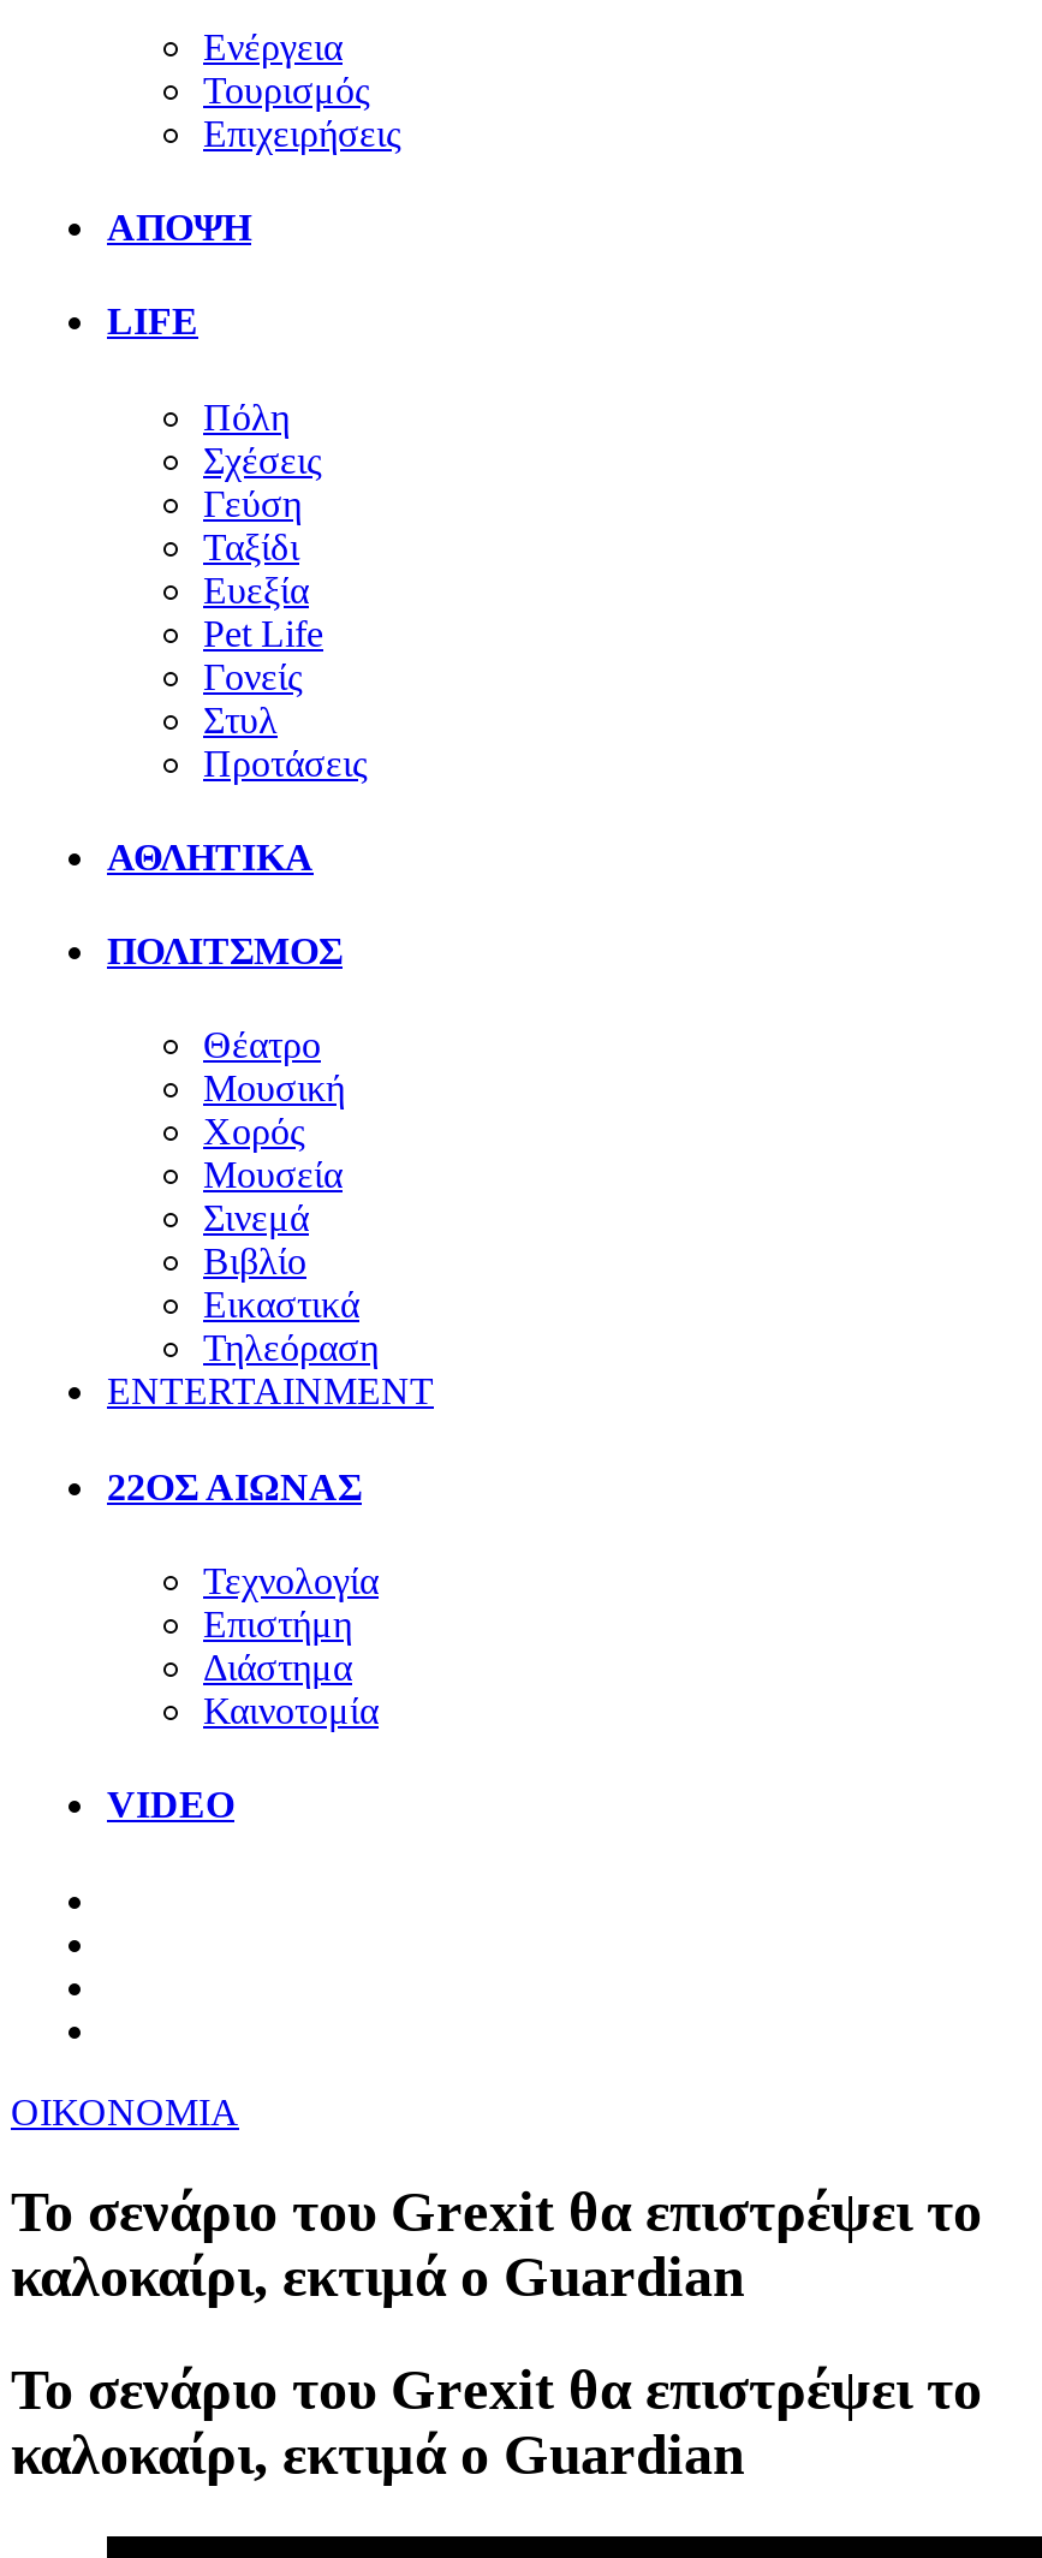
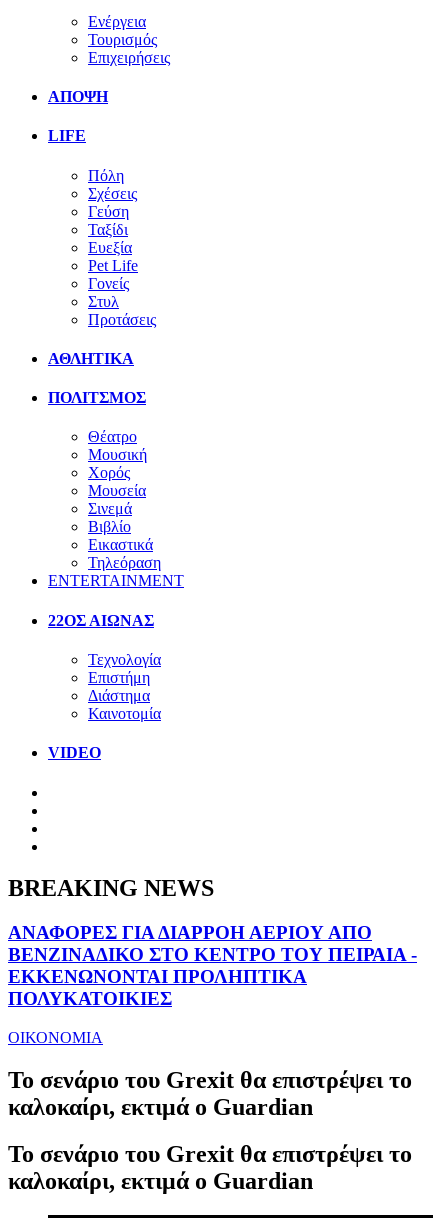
none -> [8,875,417,1009] BREAKING NEWS | ΑΝΑΦΟΡΕΣ ΓΙΑ ΔΙΑΡΡΟΗ ΑΕΡΙΟΥ ΑΠΟ | ΒΕΝΖΙΝΑΔΙΚΟ ΣΤΟ ΚΕΝΤΡΟ ΤΟΥ ΠΕΙΡΑΙΑ - | ΕΚΚΕΝΩΝΟΝΤΑΙ ΠΡΟΛΗΠΤΙΚΑ | ΠΟΛΥΚΑΤΟΙΚΙΕΣ

